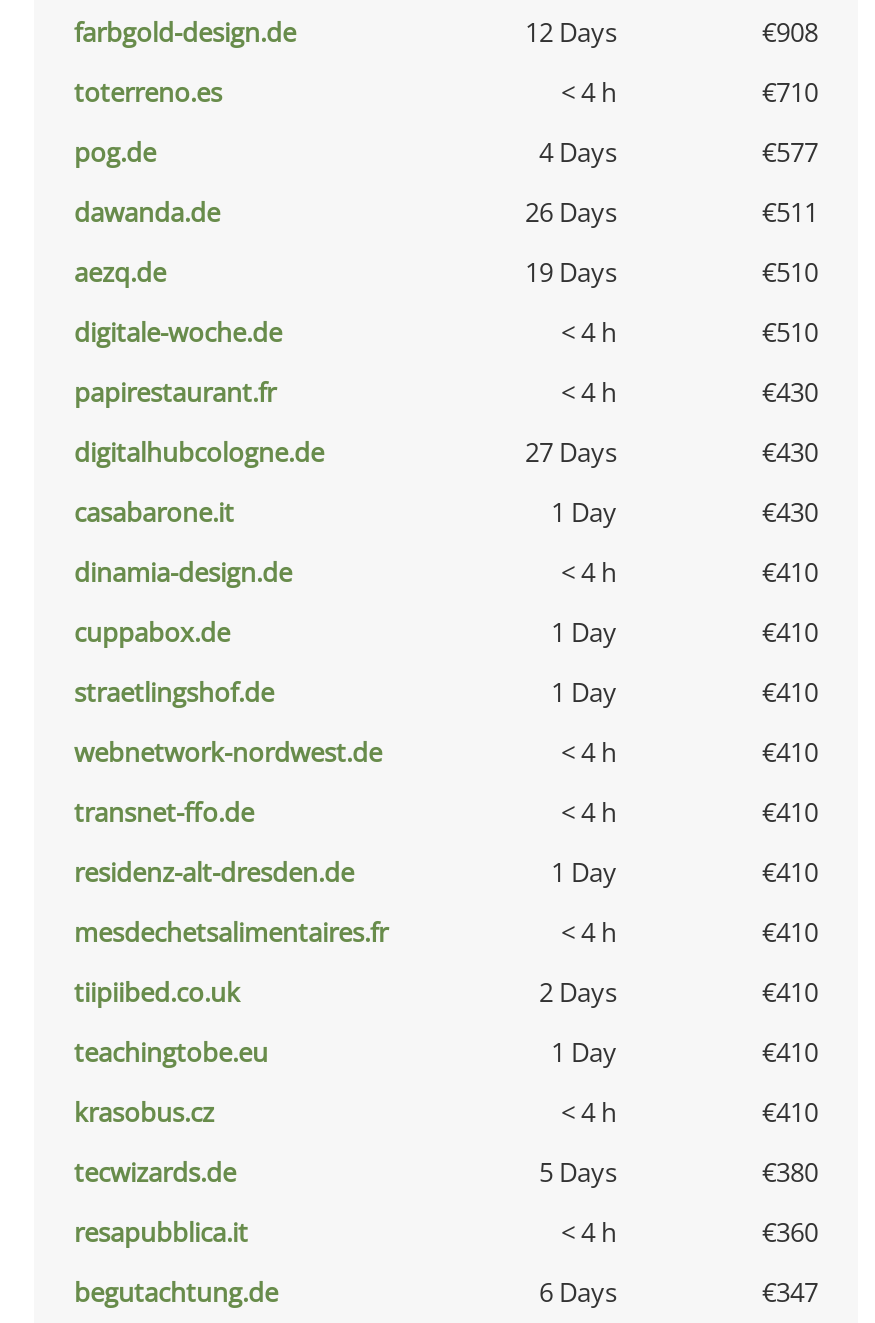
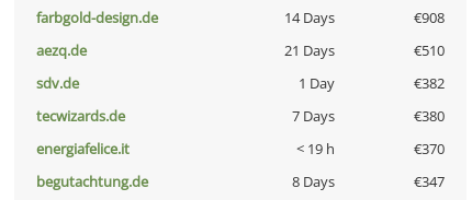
[525,13,617,49] 12 Days -> [284,7,334,27] 14 Days
[74,73,818,229] toterreno.es | < 4 h | €710 | pog.de | 4 Days | €577 | dawanda.de | 26 Days | €511 -> none
[525,253,617,289] 19 Days -> [284,40,334,60] 21 Days
[74,313,818,529] digitale-woche.de | < 4 h | €510 | papirestaurant.fr | < 4 h | €430 | digitalhubcologne.de | 27 Days | €430 | casabarone.it -> [36,73,79,92] sdv.de
[74,493,818,1129] €430 | dinamia-design.de | < 4 h | €410 | cuppabox.de | 1 Day | €410 | straetlingshof.de | 1 Day | €410 | webnetwork-nordwest.de | < 4 h | €410 | transnet-ffo.de | < 4 h | €410 | residenz-alt-dresden.de | 1 Day | €410 | mesdechetsalimentaires.fr | < 4 h | €410 | tiipiibed.co.uk | 2 Days | €410 | teachingtobe.eu | 1 Day | €410 | krasobus.cz | < 4 h | €410 -> [414,73,445,92] €382
[539,1153,617,1189] 5 Days -> [291,105,334,125] 7 Days
[74,1213,818,1249] resapubblica.it | < 4 h | €360 -> [36,138,445,158] energiafelice.it | < 19 h | €370
[539,1273,617,1309] 6 Days -> [291,171,334,191] 8 Days

